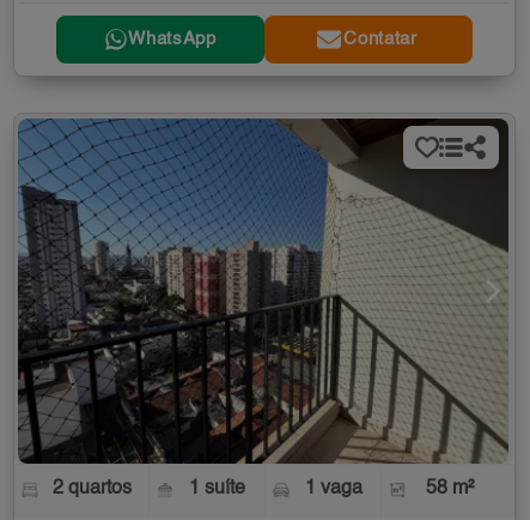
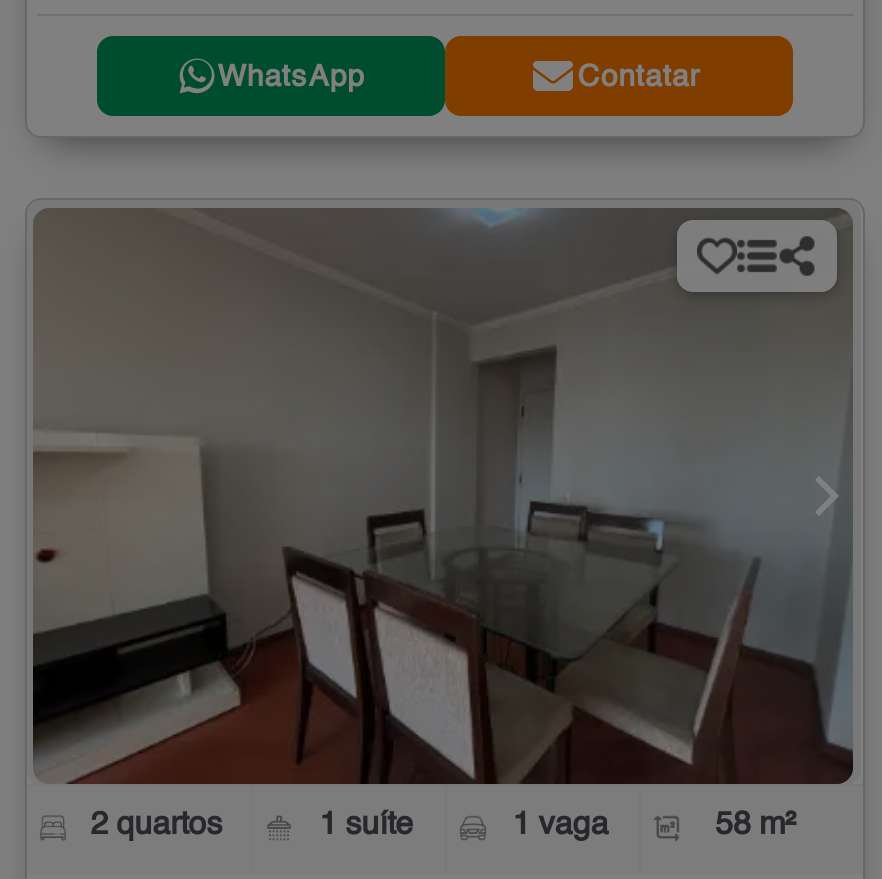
[17,117,508,465] [image] -> [33,208,855,786] [image]

